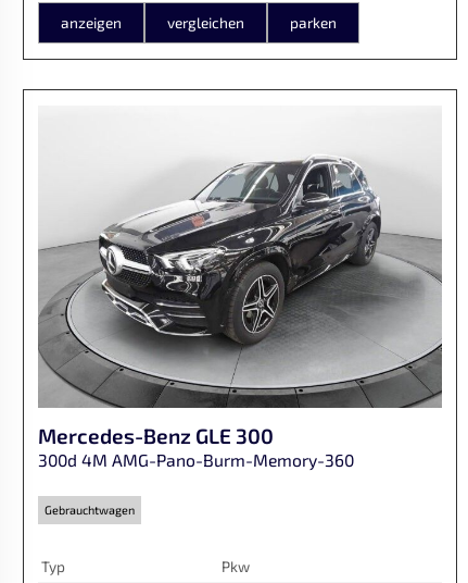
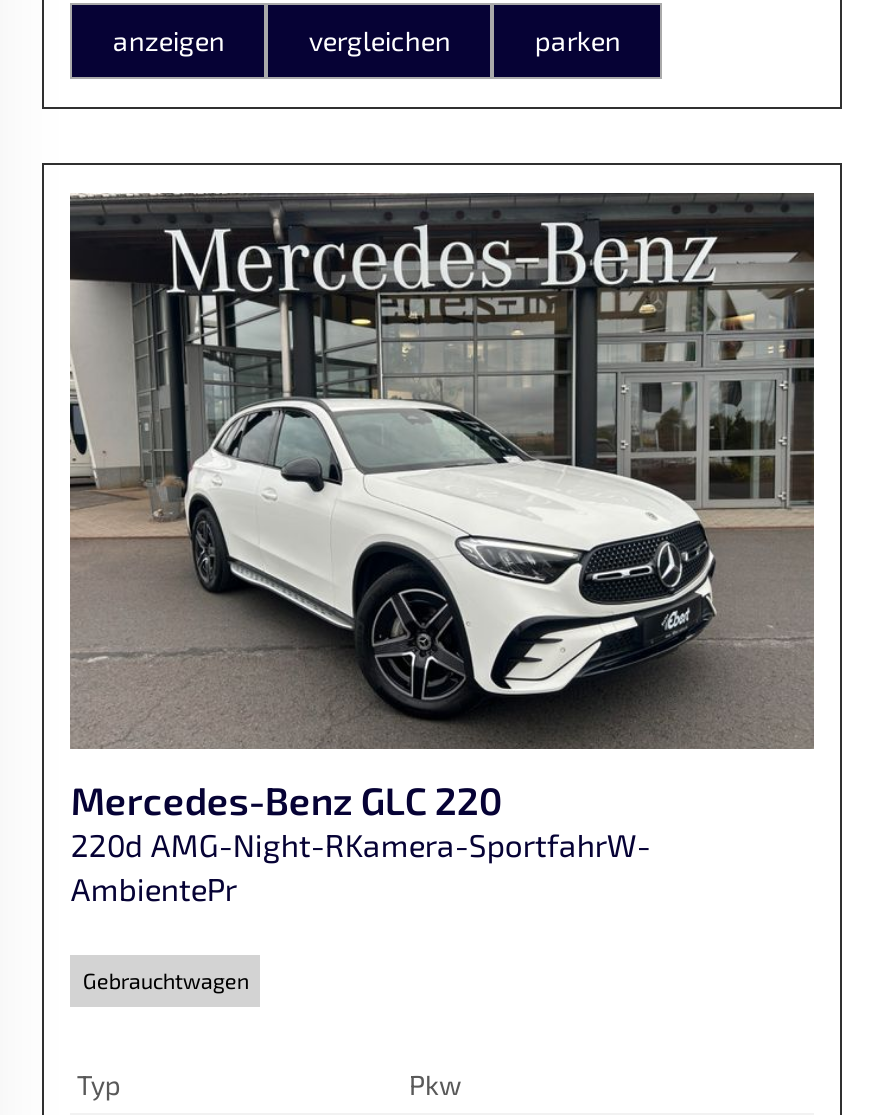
[38,106,442,470] [image] | Mercedes-Benz GLE 300 | 300d 4M AMG-Pano-Burm-Memory-360 -> [68,191,816,908] [image] | Mercedes-Benz GLC 220 | 220d AMG-Night-RKamera-SportfahrW- | AmbientePr

